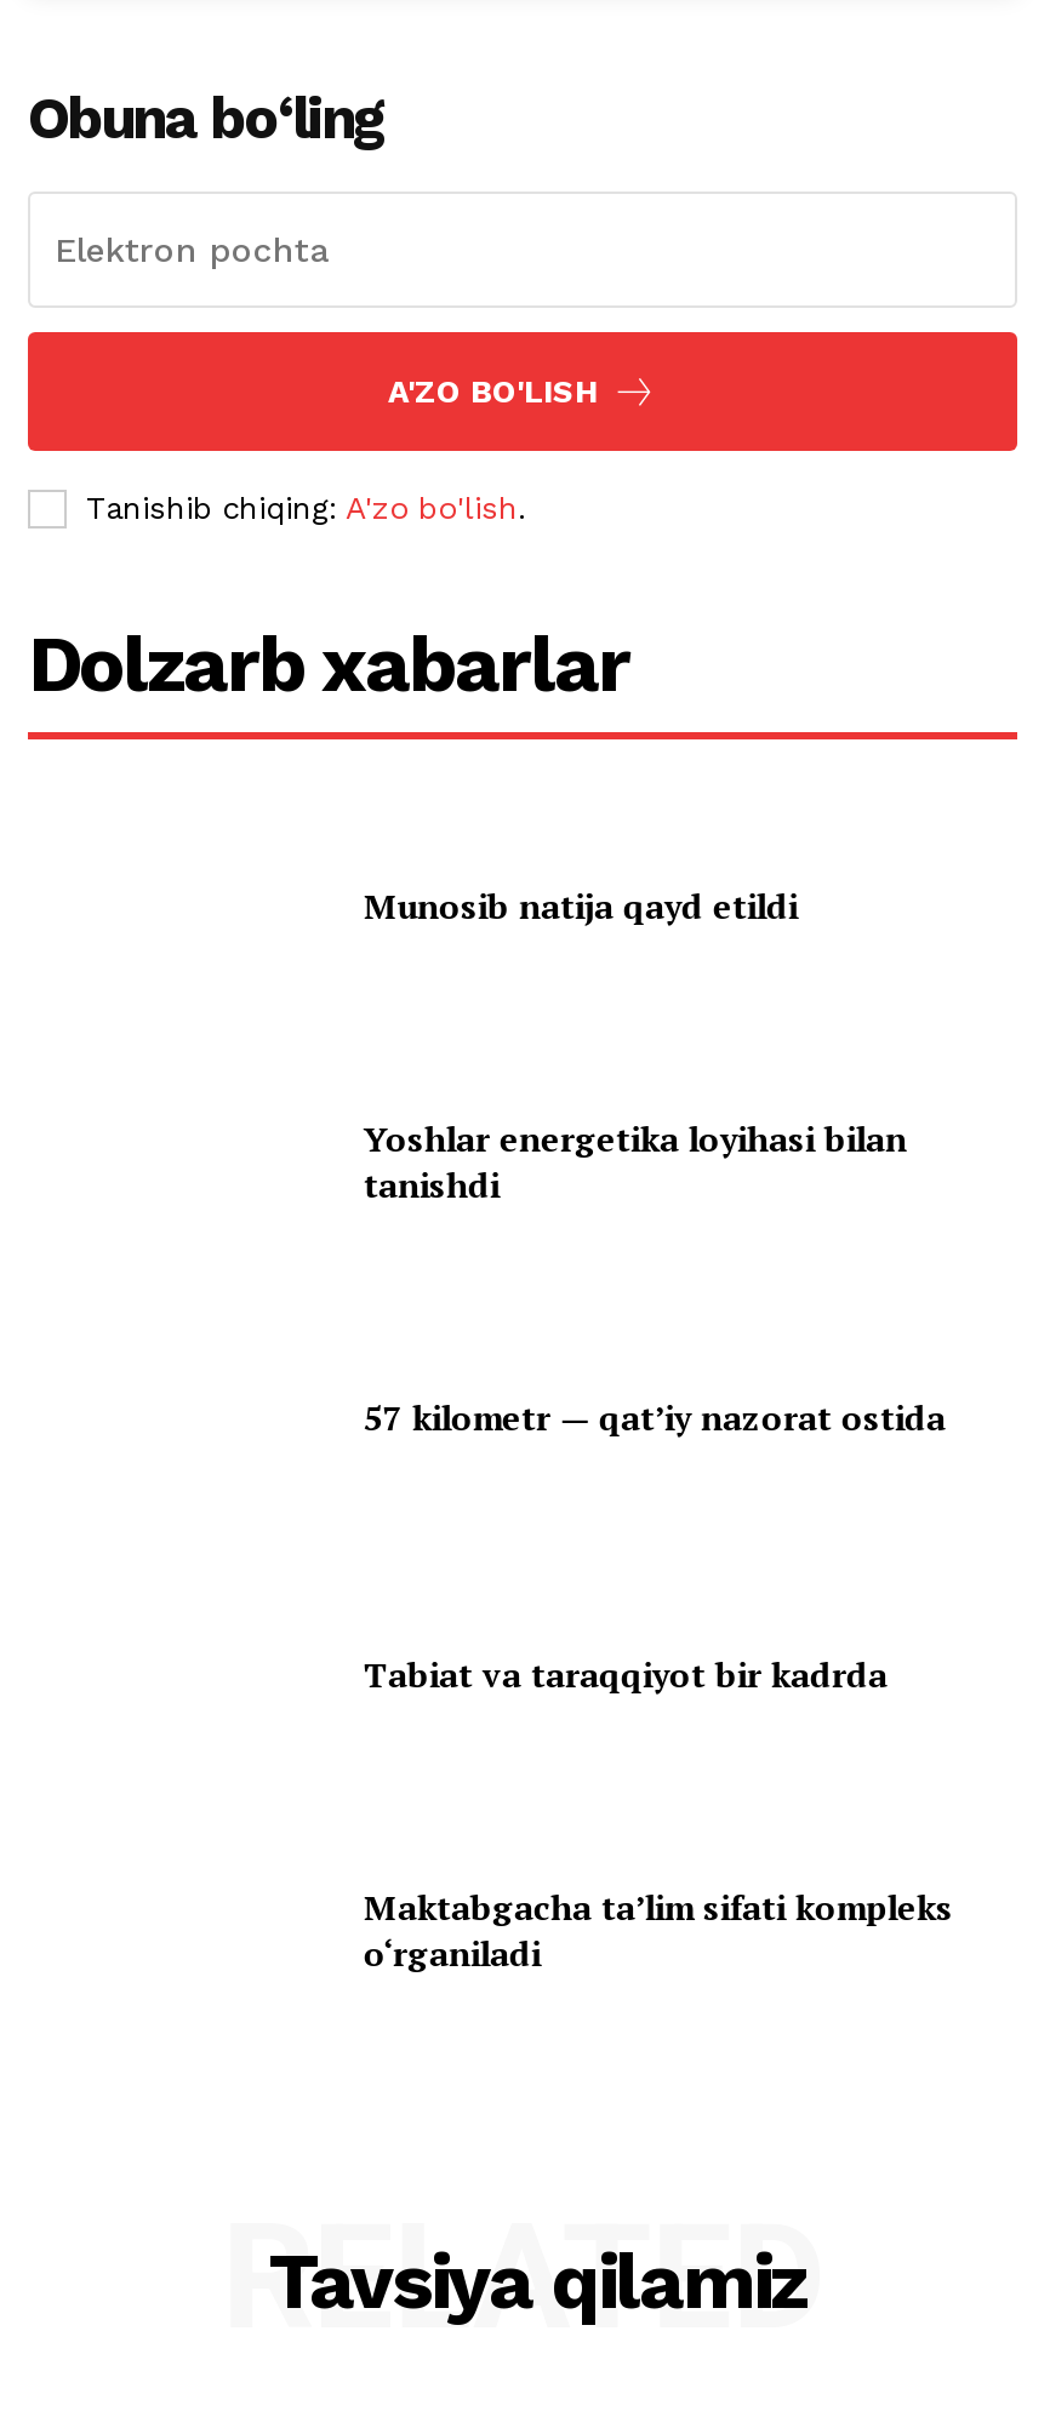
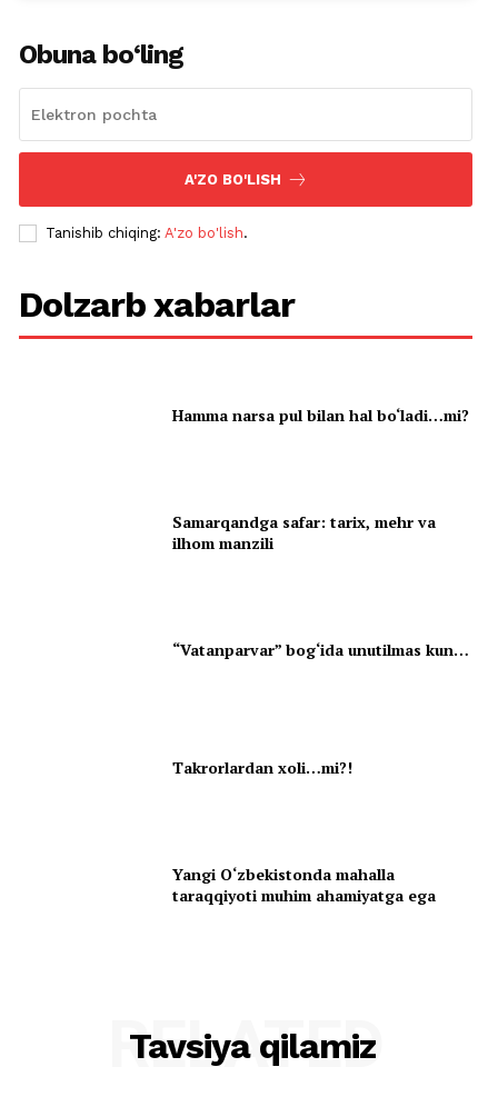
[363,882,798,928] Munosib natija qayd etildi -> [173,404,470,425] Hamma narsa pul bilan hal bo‘ladi…mi?
[363,1115,907,1207] Yoshlar energetika loyihasi bilan | tanishdi -> [173,511,436,553] Samarqandga safar: tarix, mehr va | ilhom manzili
[363,1394,945,1440] 57 kilometr — qat’iy nazorat ostida -> [173,639,470,660] “Vatanparvar” bog‘ida unutilmas kun…
[363,1650,887,1697] Tabiat va taraqqiyot bir kadrda -> [173,757,353,778] Takrorlardan xoli…mi?!
[363,1883,953,1976] Maktabgacha ta’lim sifati kompleks | o‘rganiladi -> [173,863,436,906] Yangi O‘zbekistonda mahalla | taraqqiyoti muhim ahamiyatga ega

